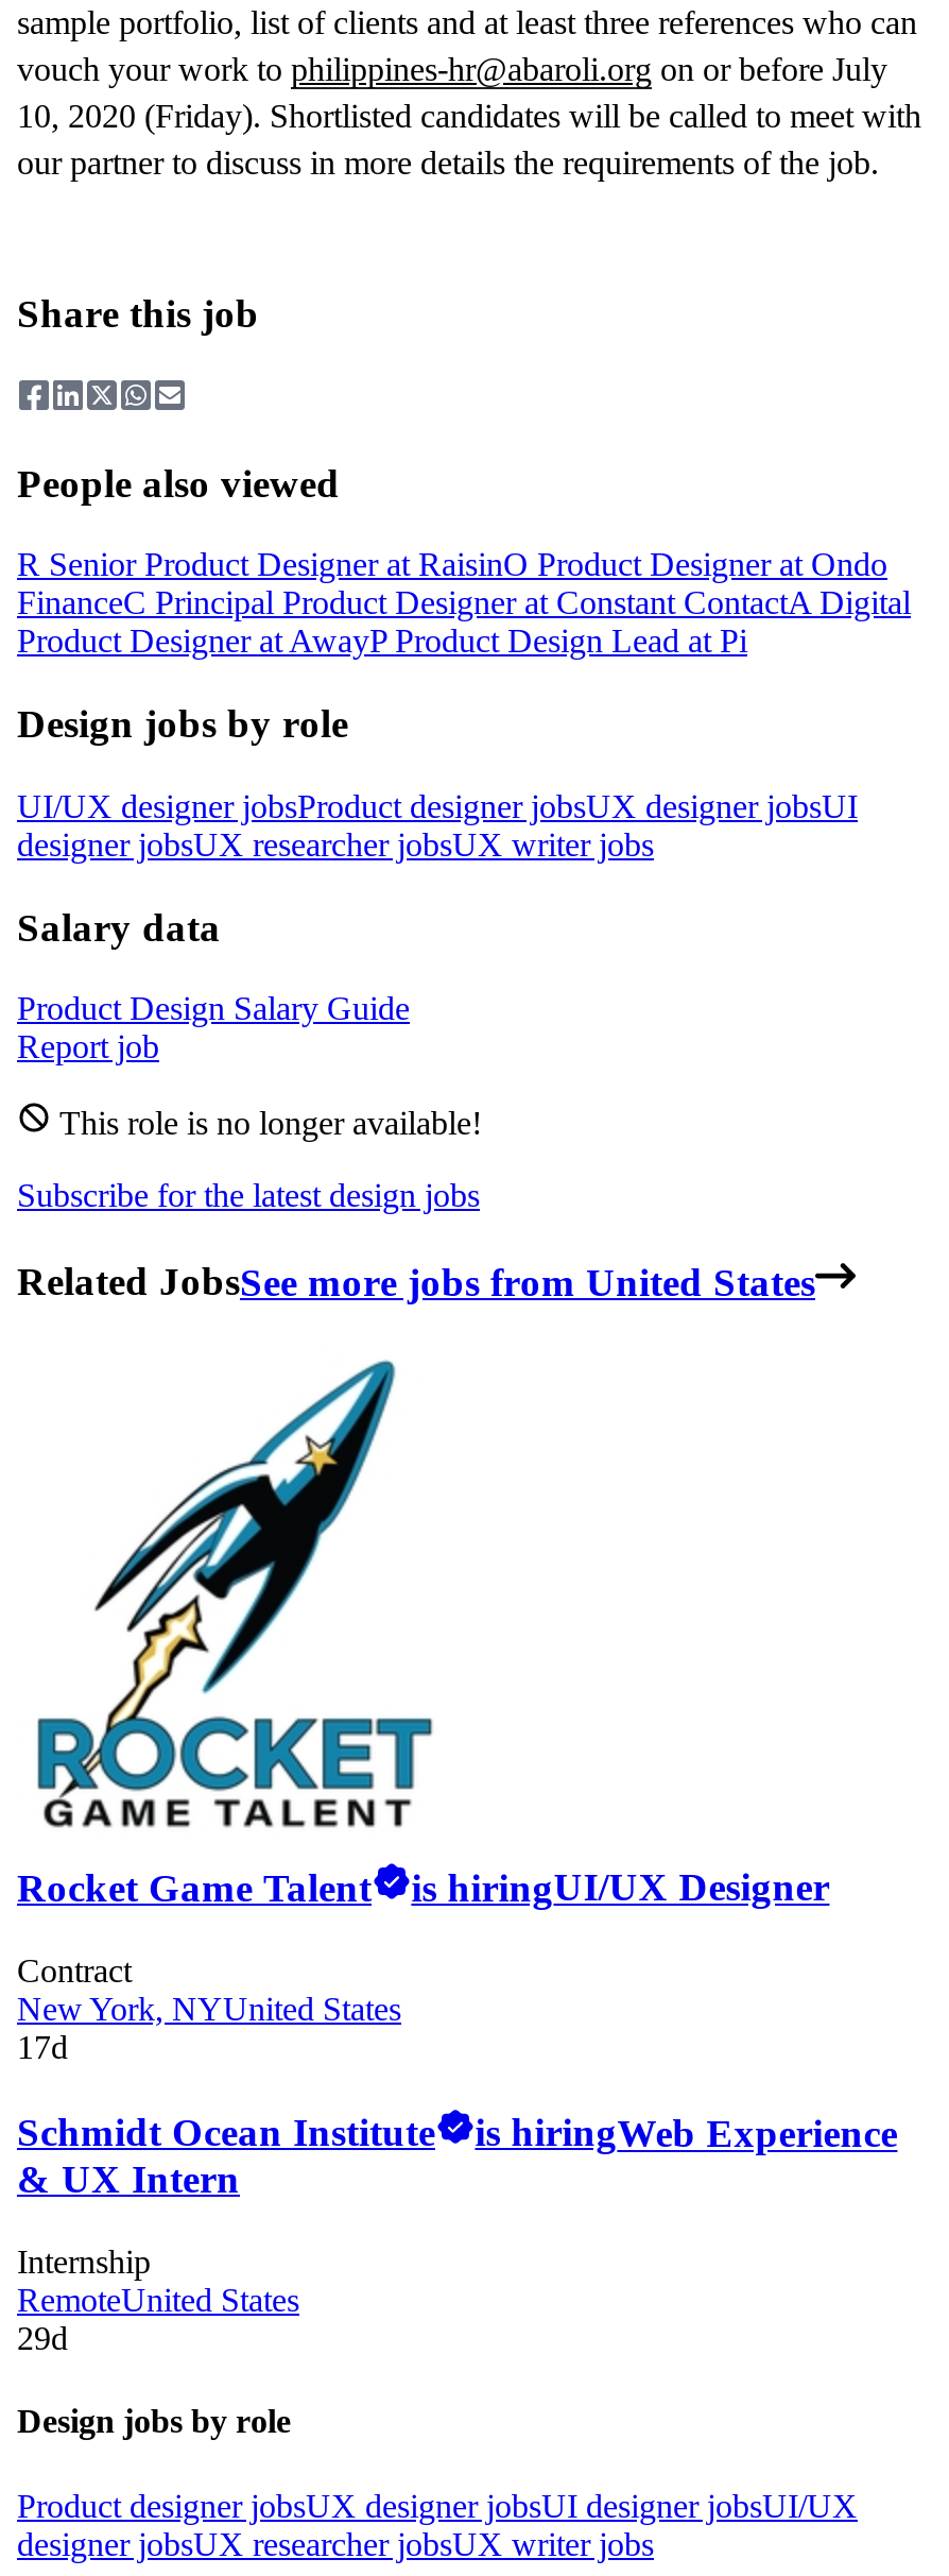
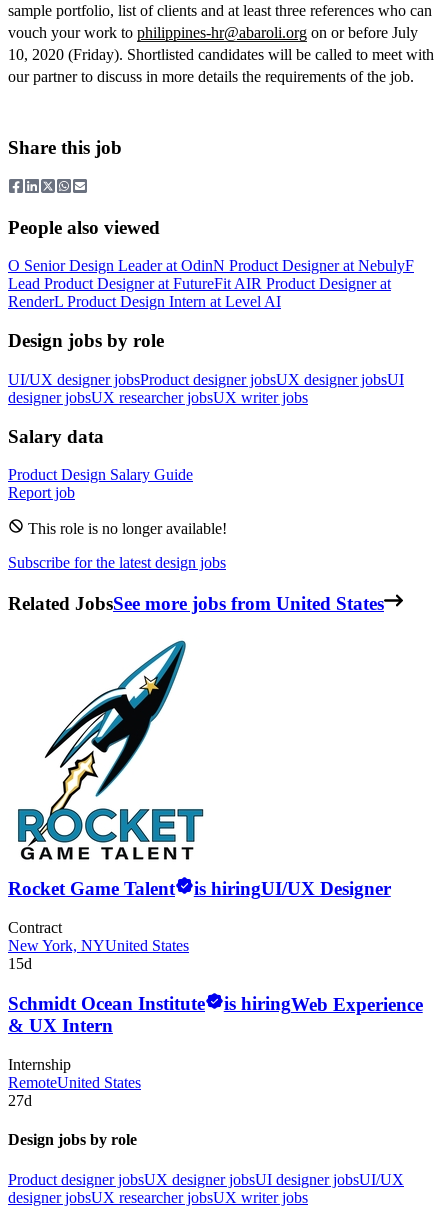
[17,547,911,659] R Senior Product Designer at RaisinO Product Designer at Ondo | FinanceC Principal Product Designer at Constant ContactA Digital | Product Designer at AwayP Product Design Lead at Pi -> [8,257,414,310] O Senior Design Leader at OdinN Product Designer at NebulyF | Lead Product Designer at FutureFit AIR Product Designer at | RenderL Product Design Intern at Level AI
[17,2029,68,2065] 17d -> [8,955,32,972] 15d
[17,2320,68,2356] 29d -> [8,1092,32,1109] 27d

